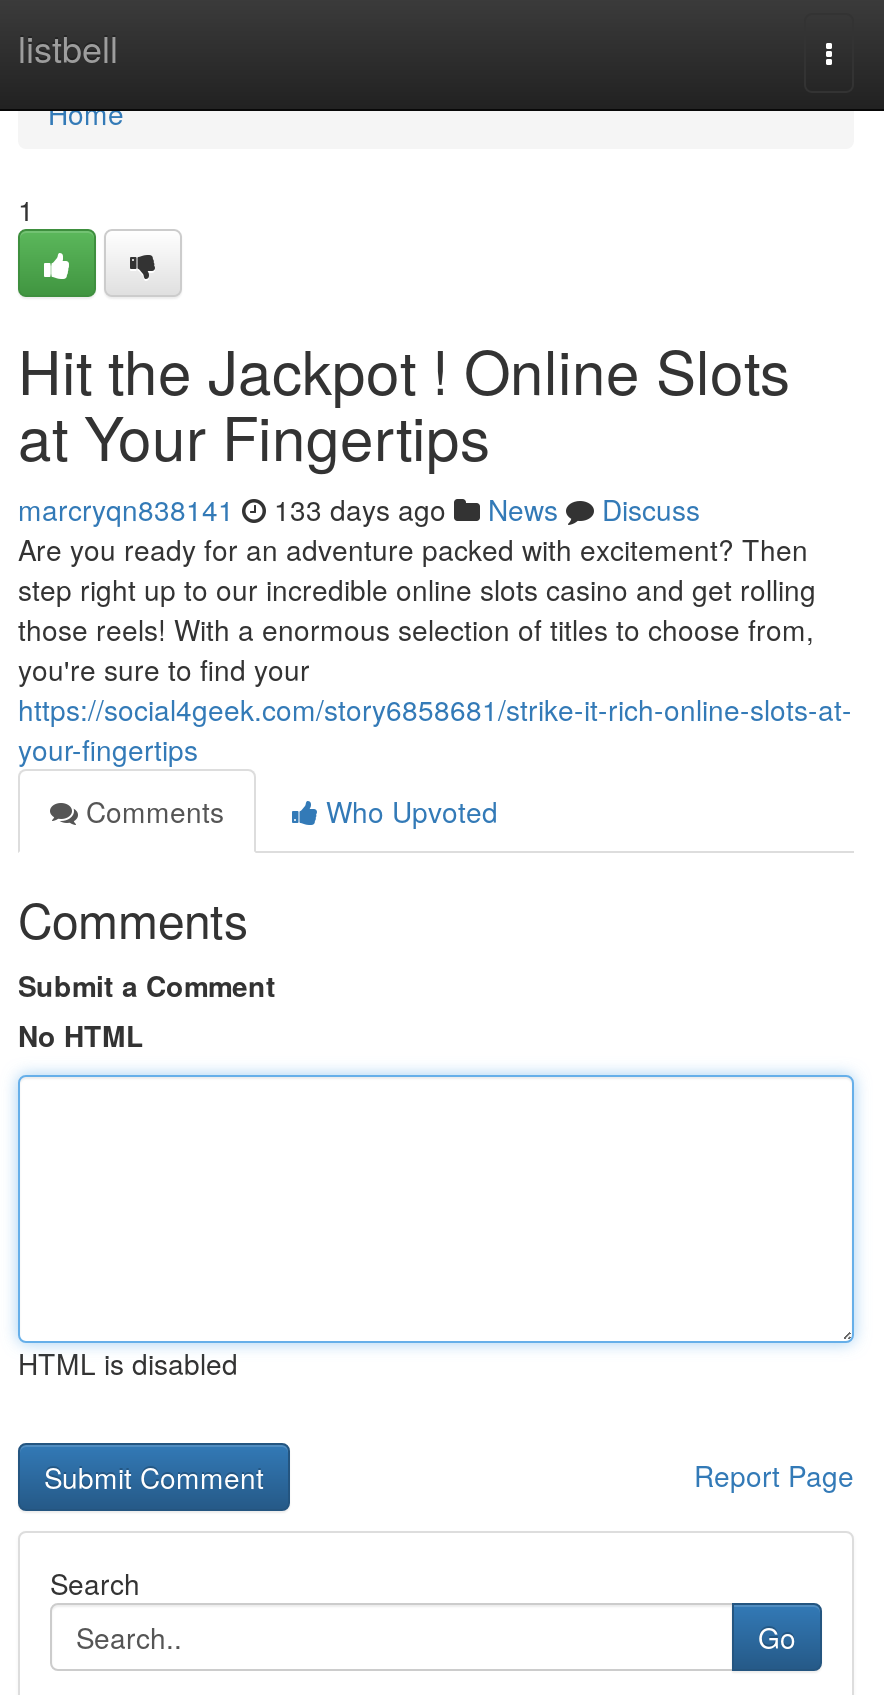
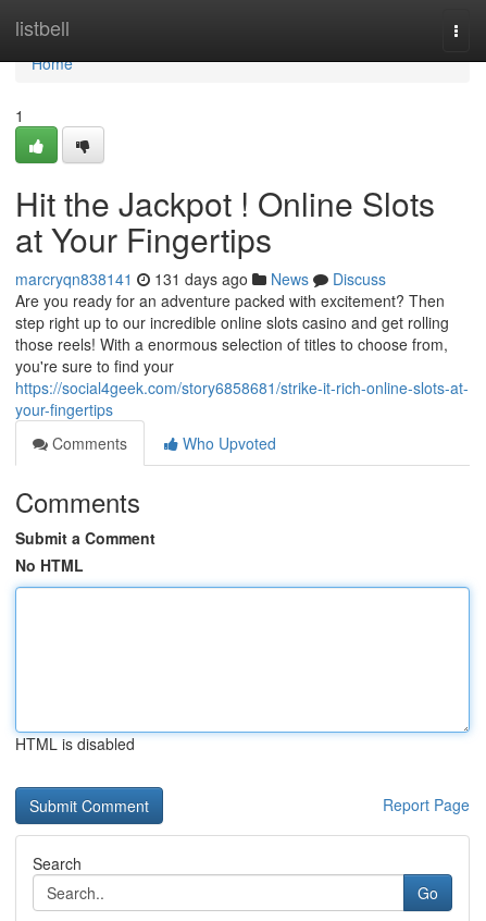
[18,489,700,529] marcryqn838141 133 days ago News Discuss -> [15,268,386,290] marcryqn838141 131 days ago News Discuss

